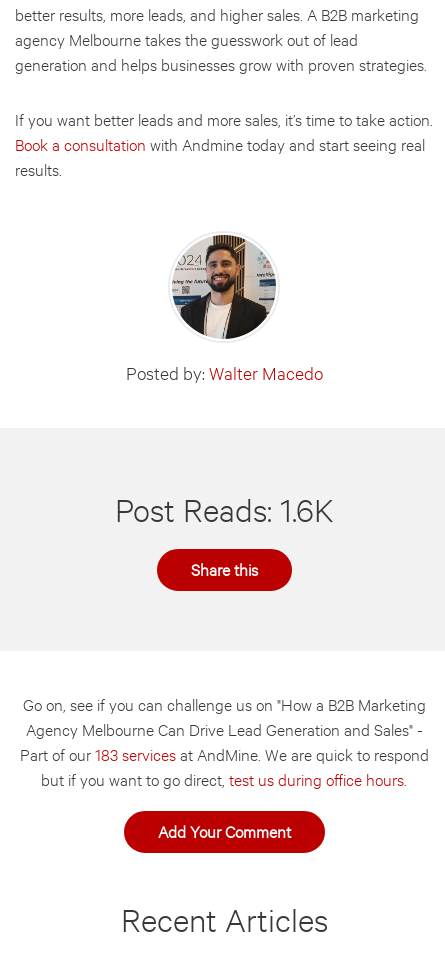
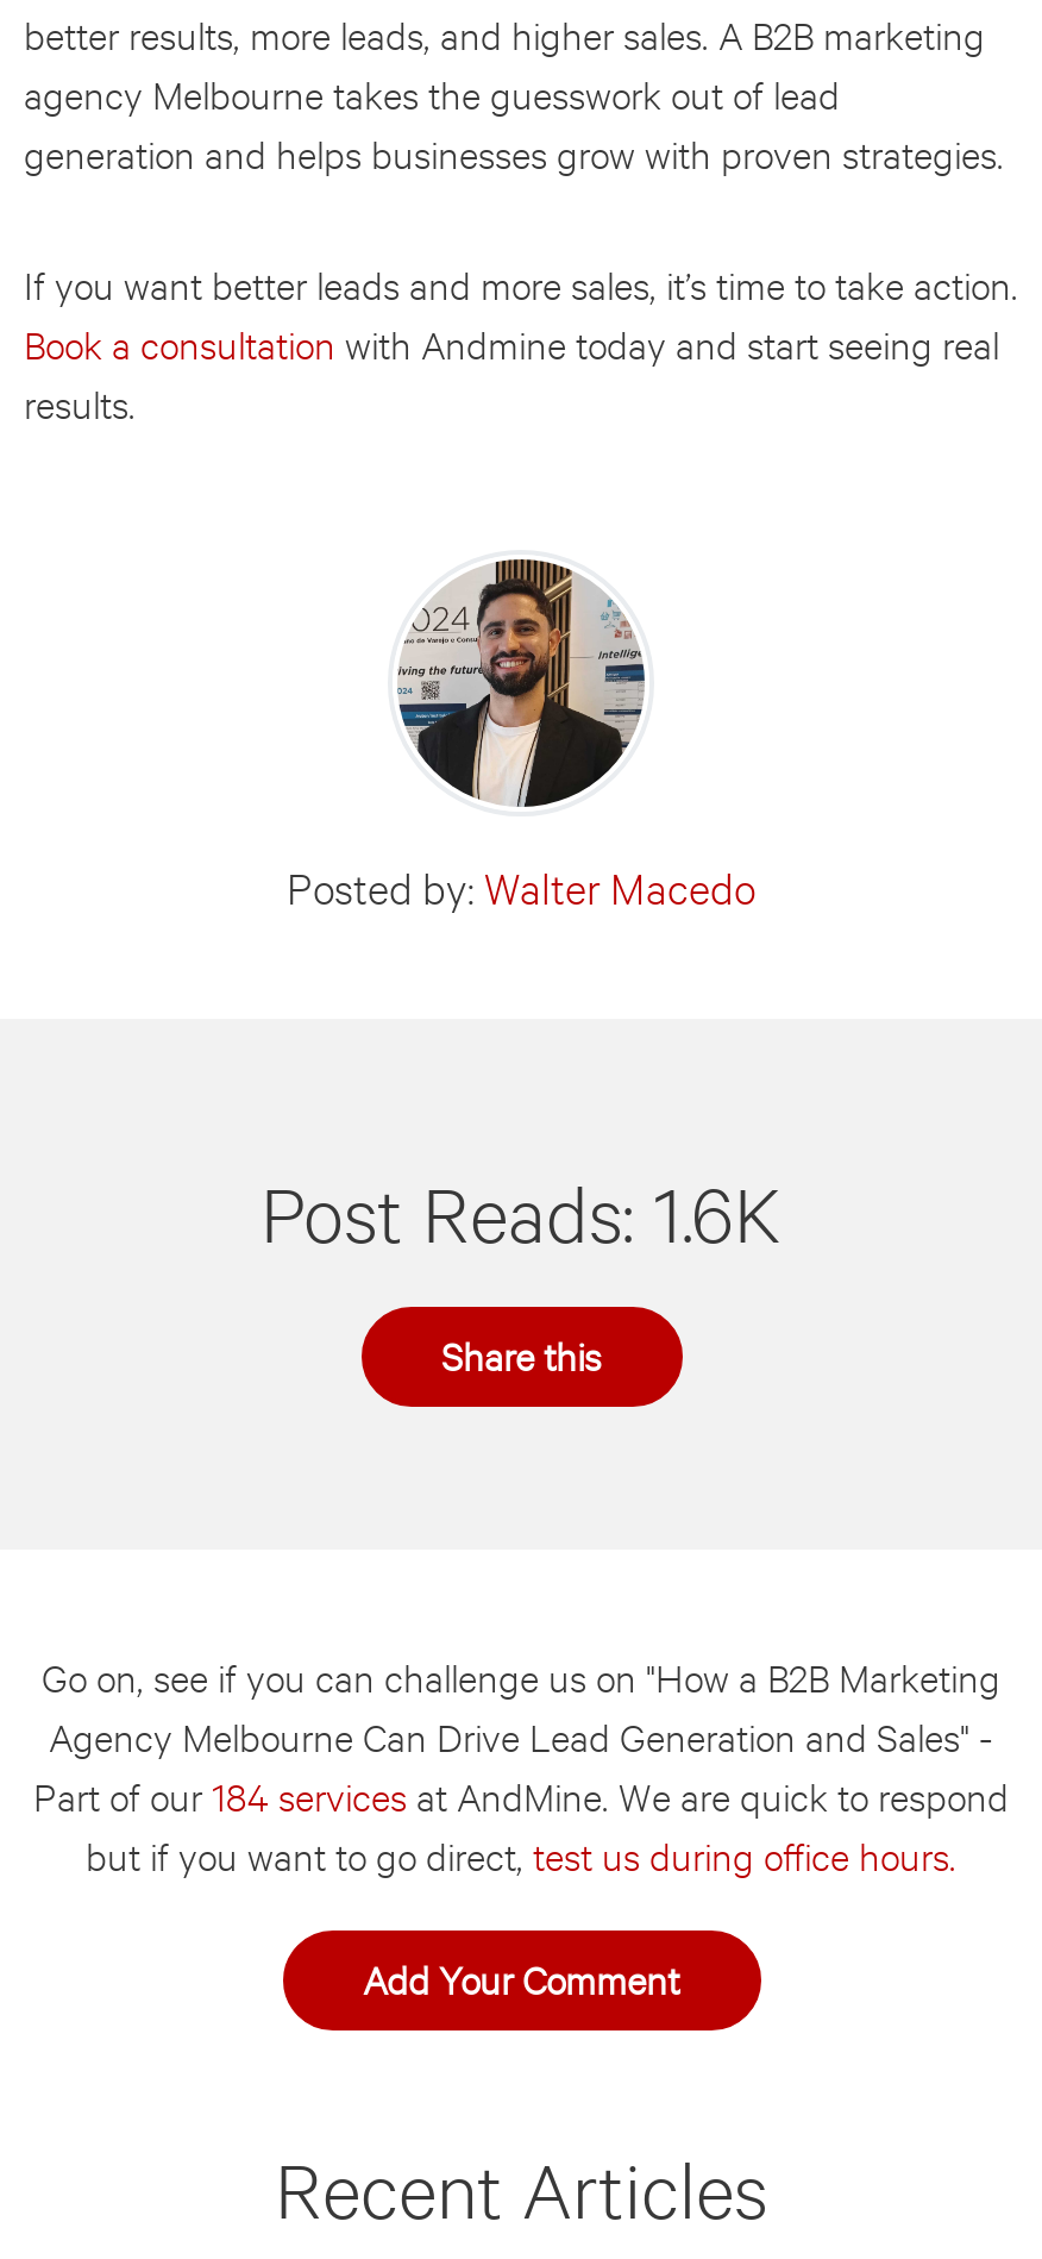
[19,743,428,764] Part of our 183 services at AndMine. We are quick to respond -> [33,1768,1009,1818] Part of our 184 services at AndMine. We are quick to respond

